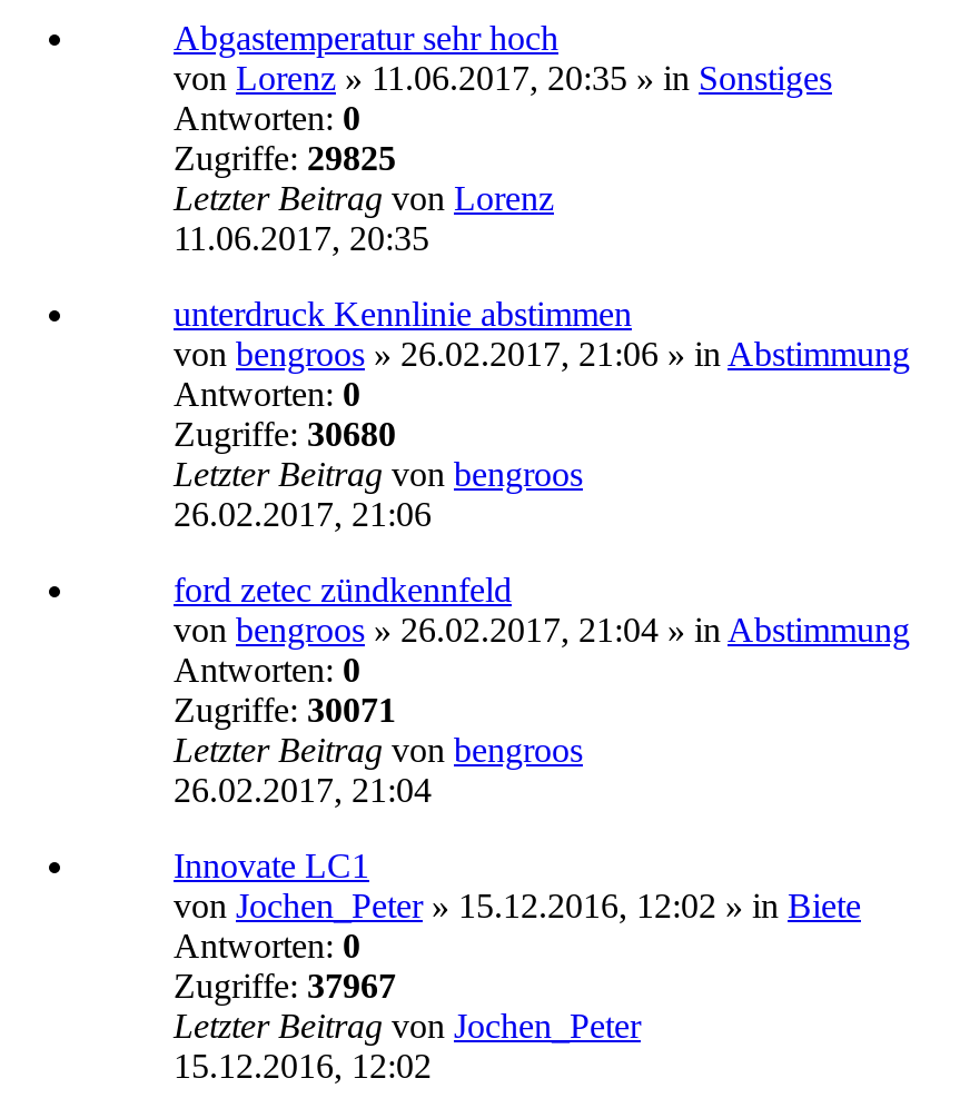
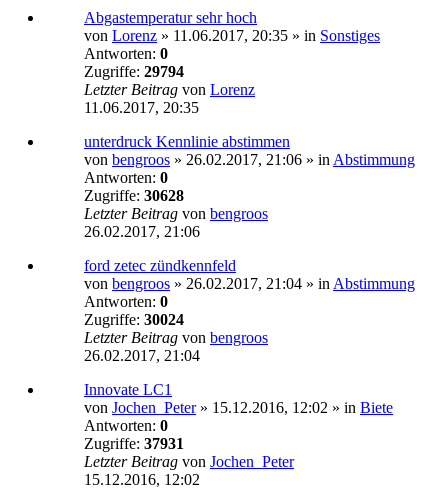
[174,140,396,178] Zugriffe: 29825 -> [84,63,184,80] Zugriffe: 29794
[174,416,396,453] Zugriffe: 30680 -> [84,187,184,204] Zugriffe: 30628
[174,691,396,729] Zugriffe: 30071 -> [84,311,184,328] Zugriffe: 30024
[174,967,396,1005] Zugriffe: 37967 -> [84,435,184,452] Zugriffe: 37931

